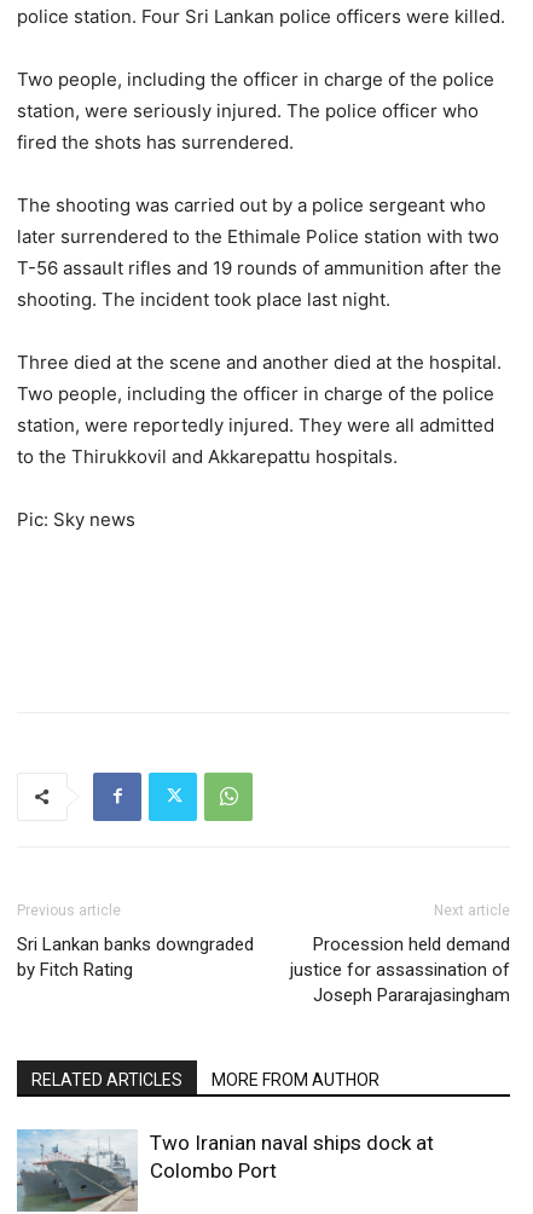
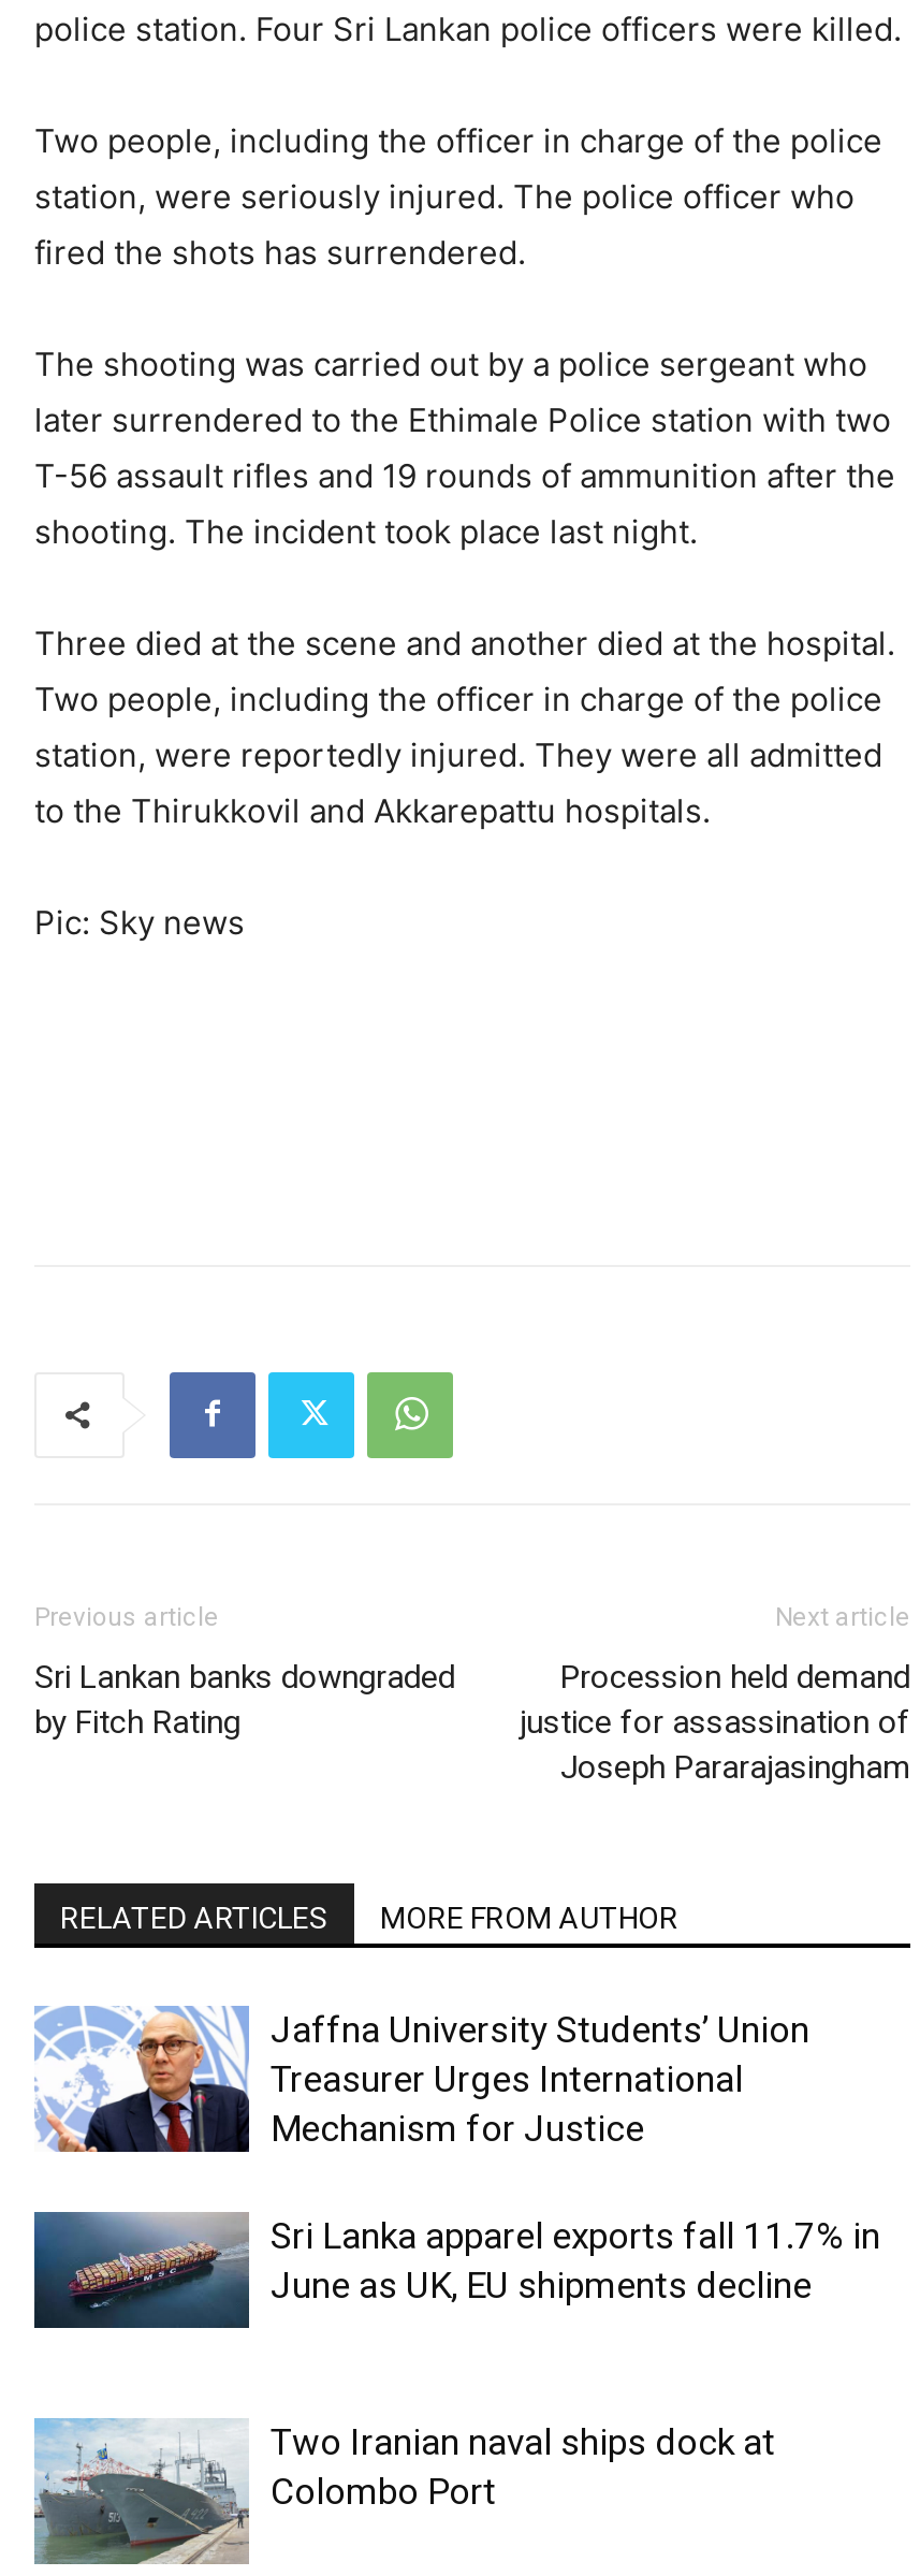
none -> [32,2210,251,2330] [image]
none -> [36,2006,880,2306] [image] | Jaffna University Students’ Union | Treasurer Urges International | Mechanism for Justice | Sri Lanka apparel exports fall 11.7% in | June as UK, EU shipments decline

